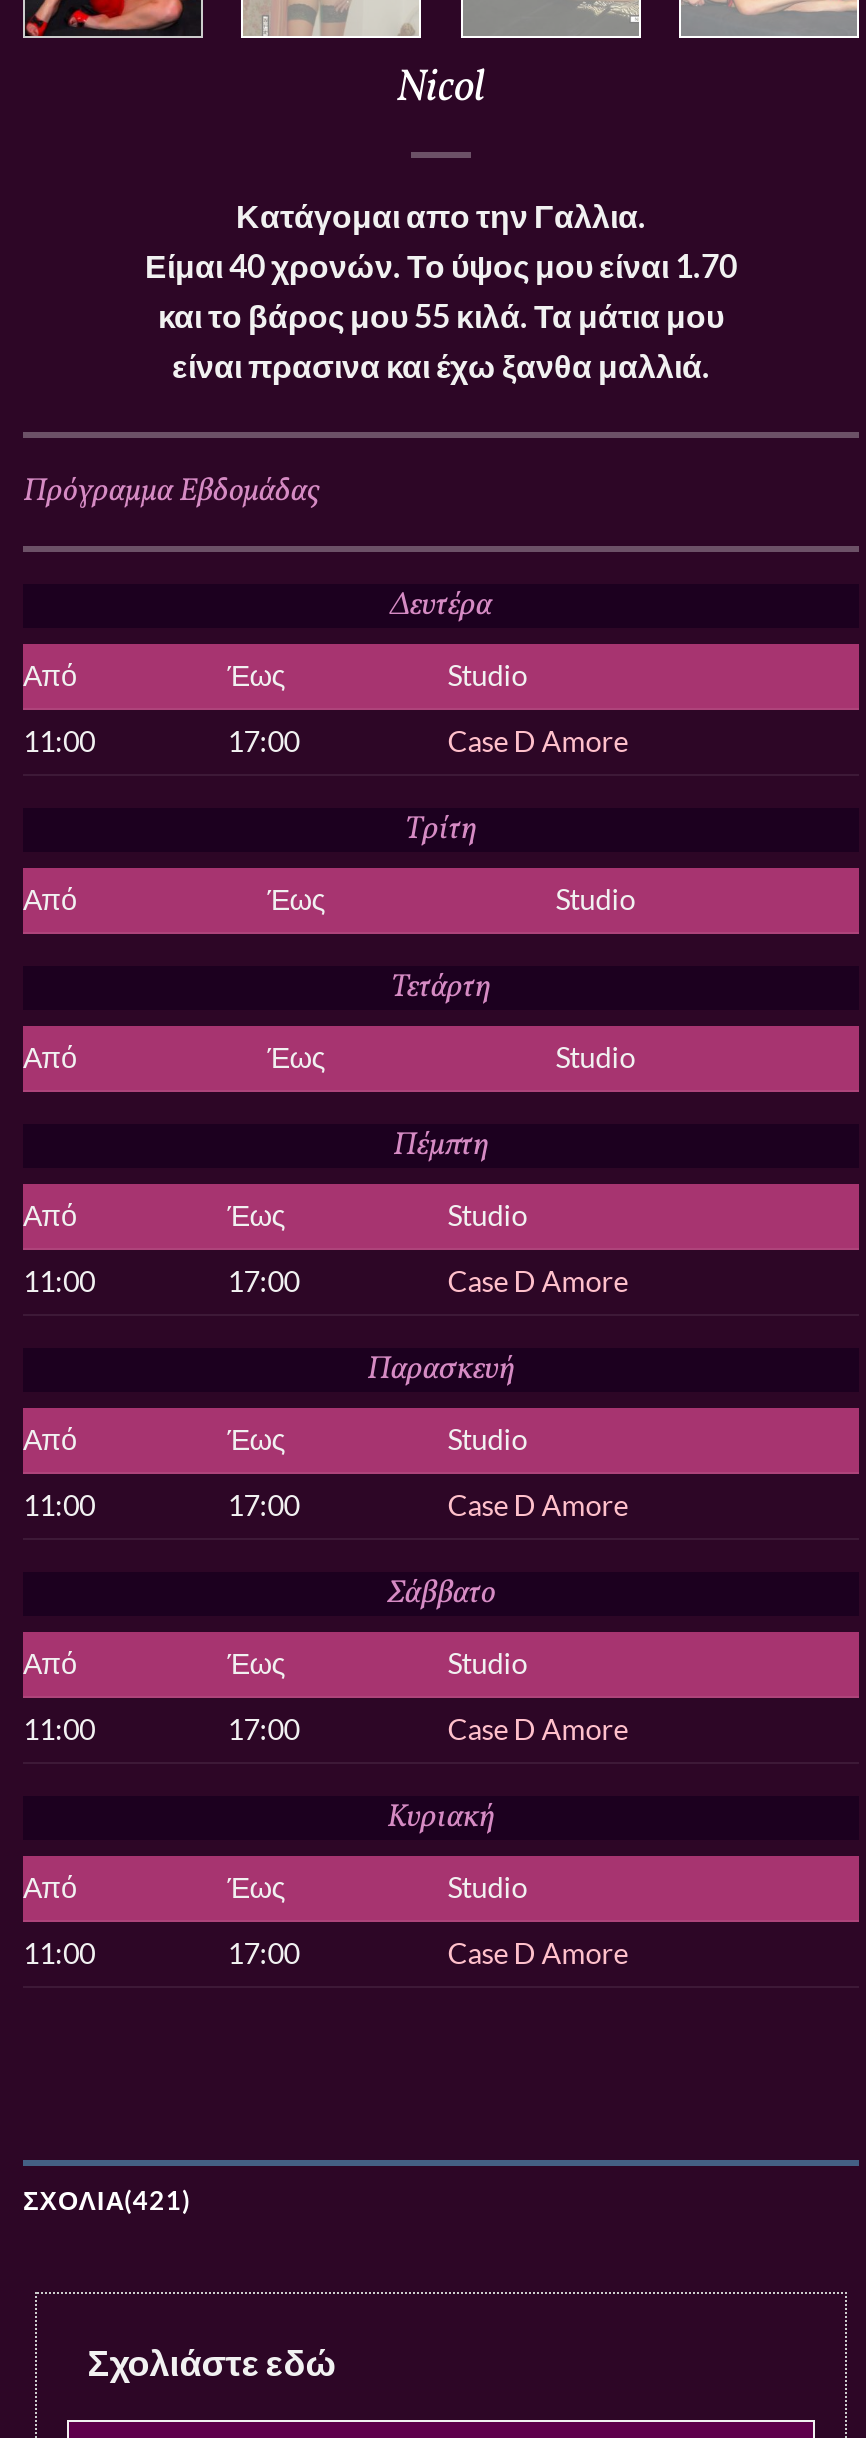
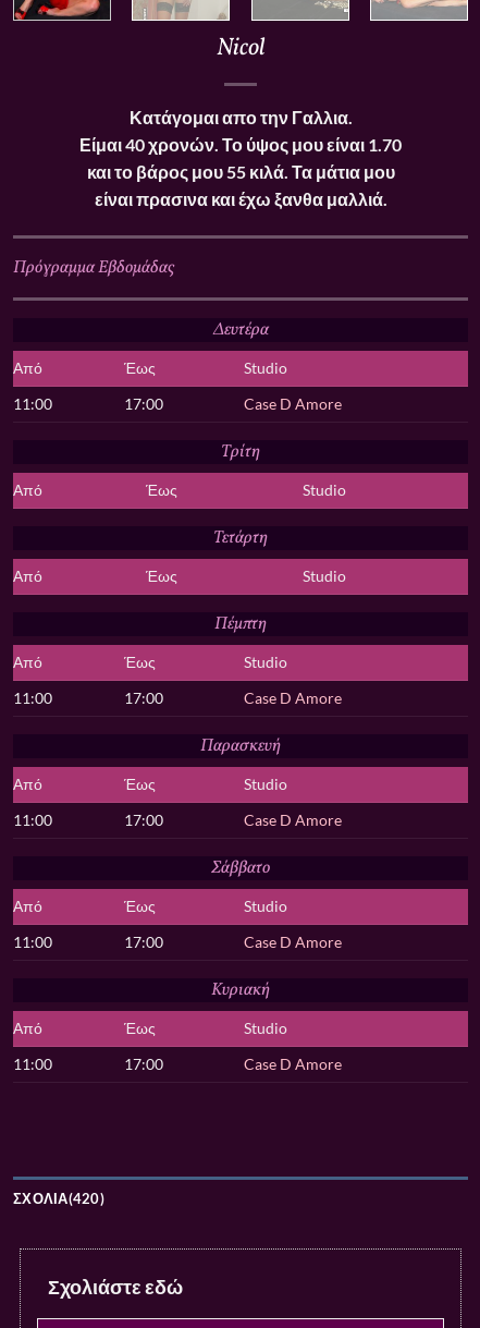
[23,2184,191,2216] ΣΧΌΛΙΑ(421) -> [13,1190,104,1207] ΣΧΌΛΙΑ(420)

